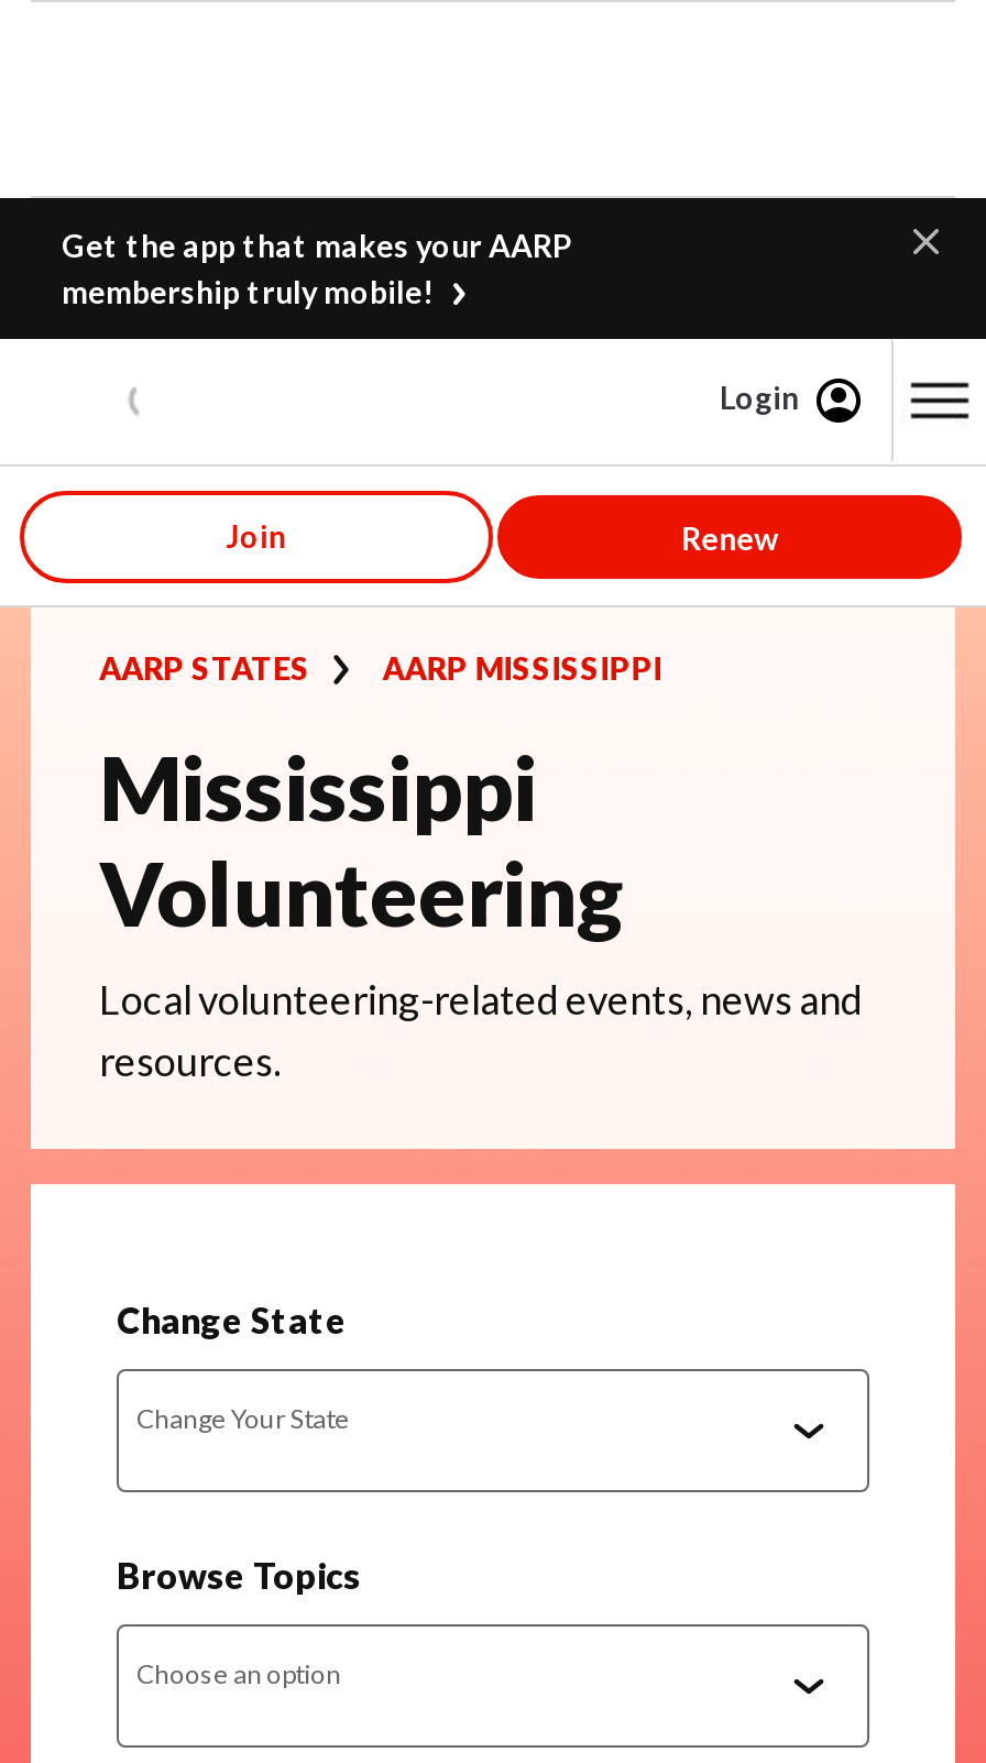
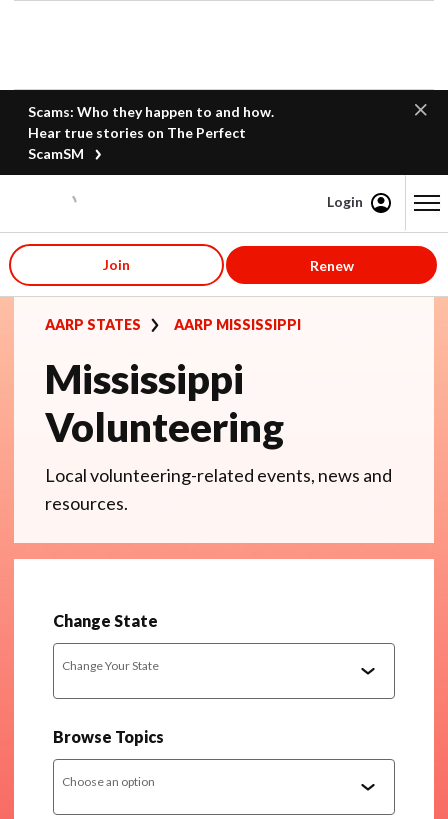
[62,227,572,310] Get the app that makes your AARP | membership truly mobile! -> [28,103,274,162] Scams: Who they happen to and how. | Hear true stories on The Perfect | ScamSM

